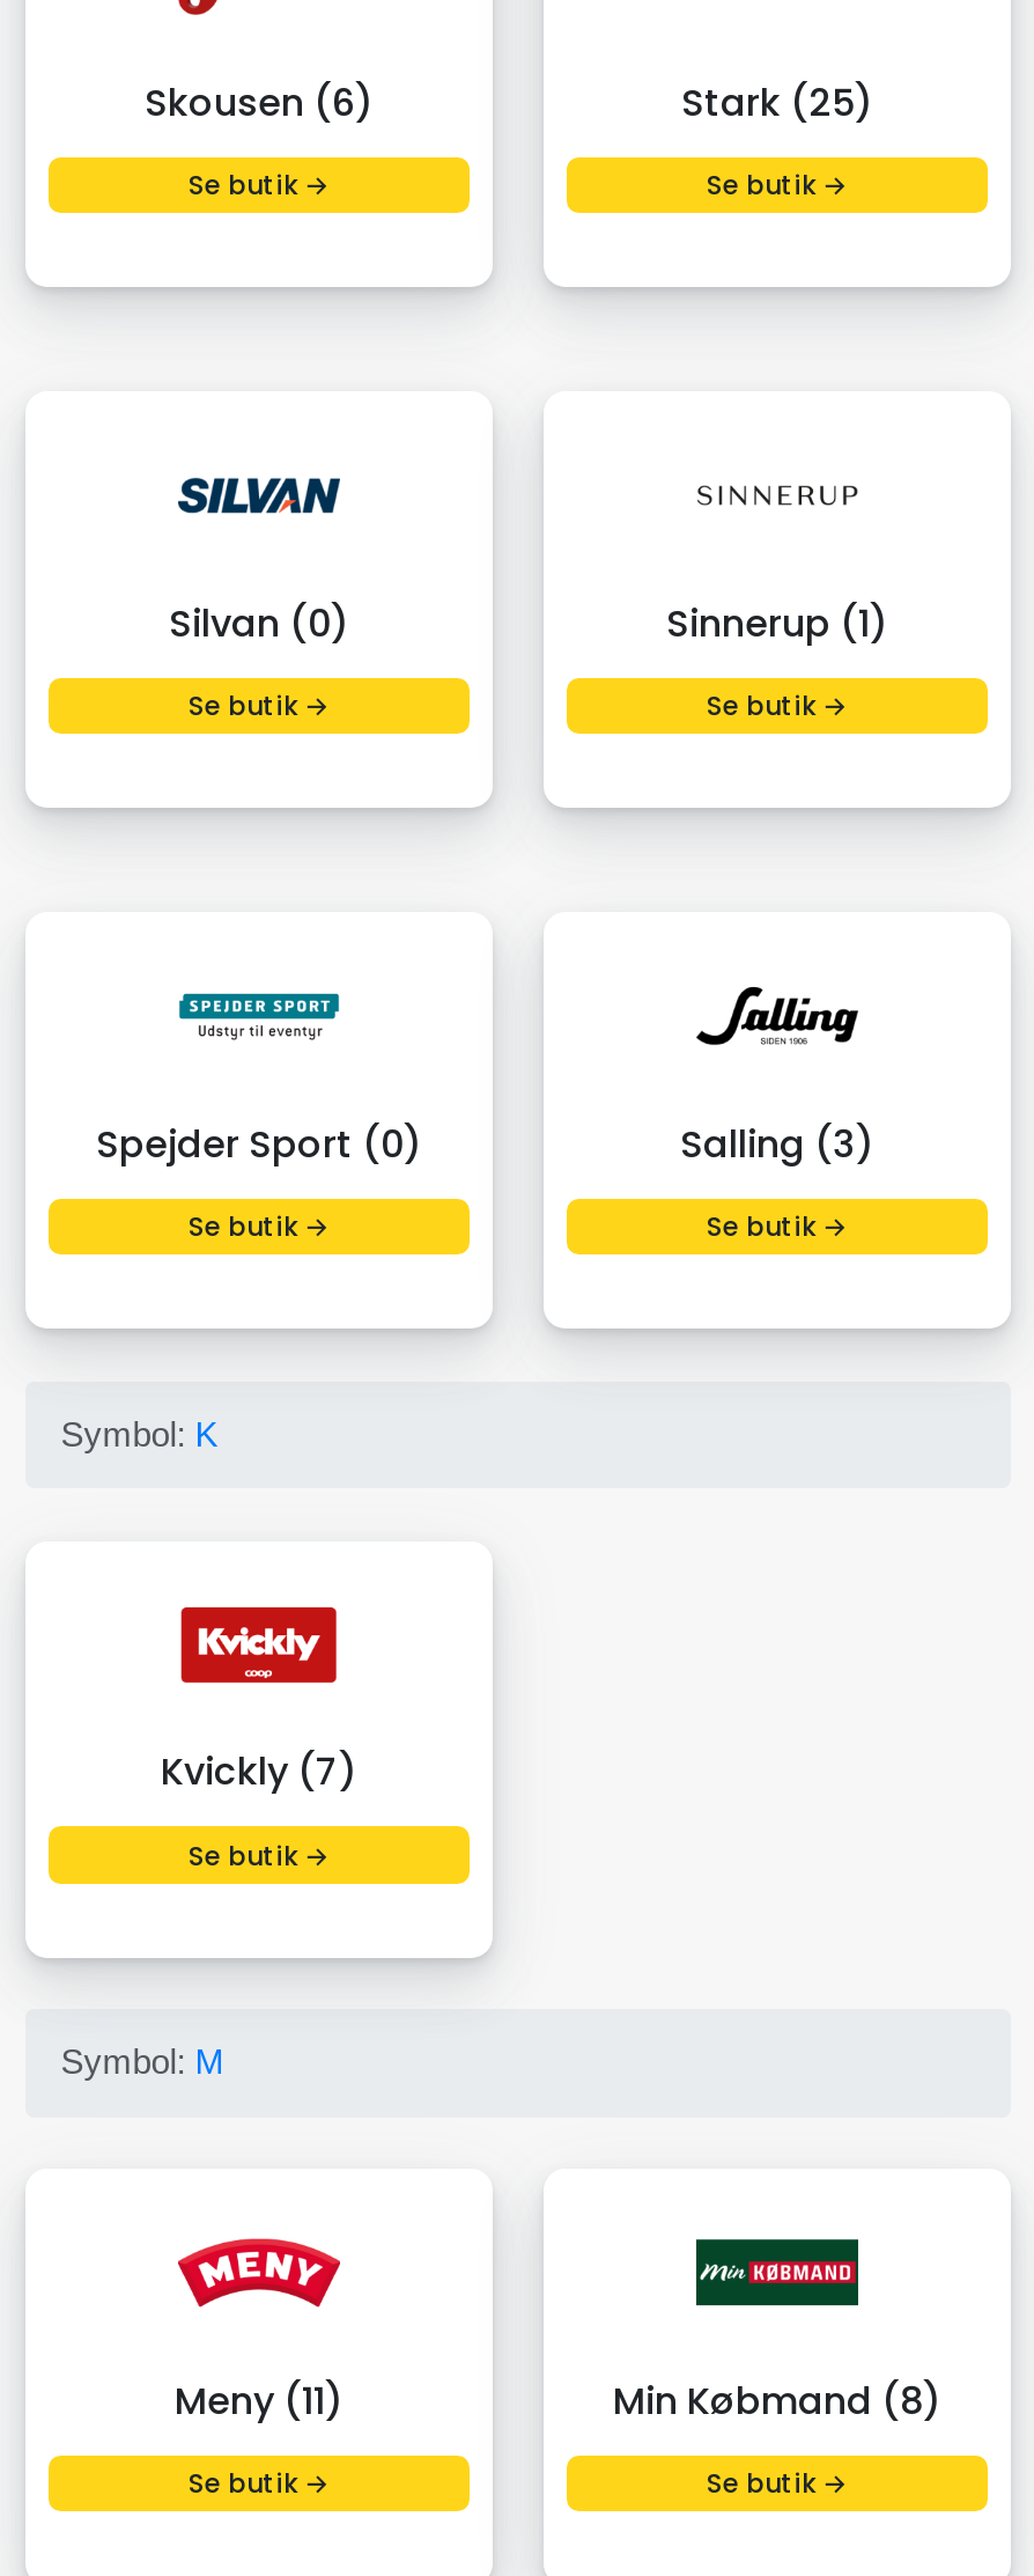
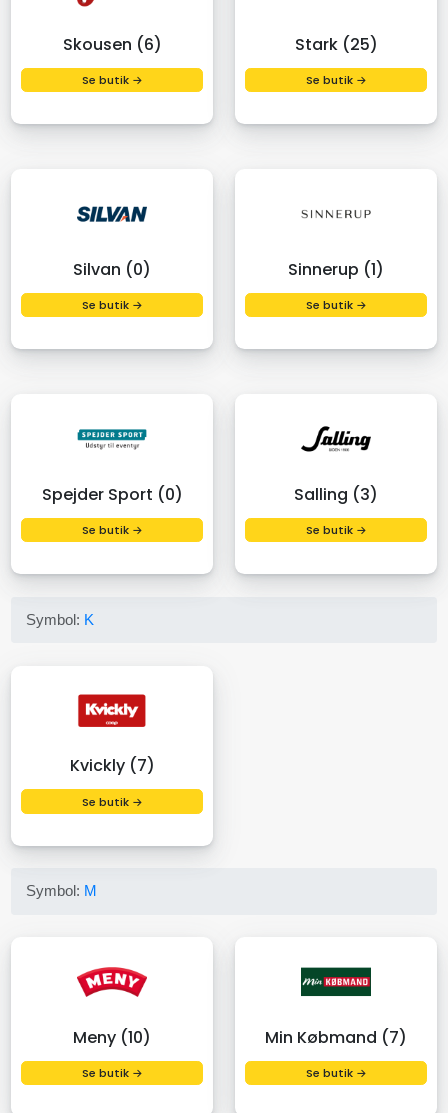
[175,2373,344,2427] Meny (11) -> [73,1025,151,1048] Meny (10)
[613,2373,941,2427] Min Købmand (8) -> [265,1025,407,1048] Min Købmand (7)

